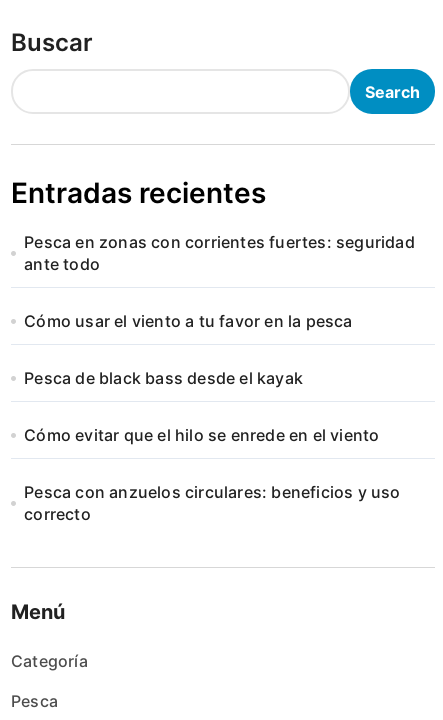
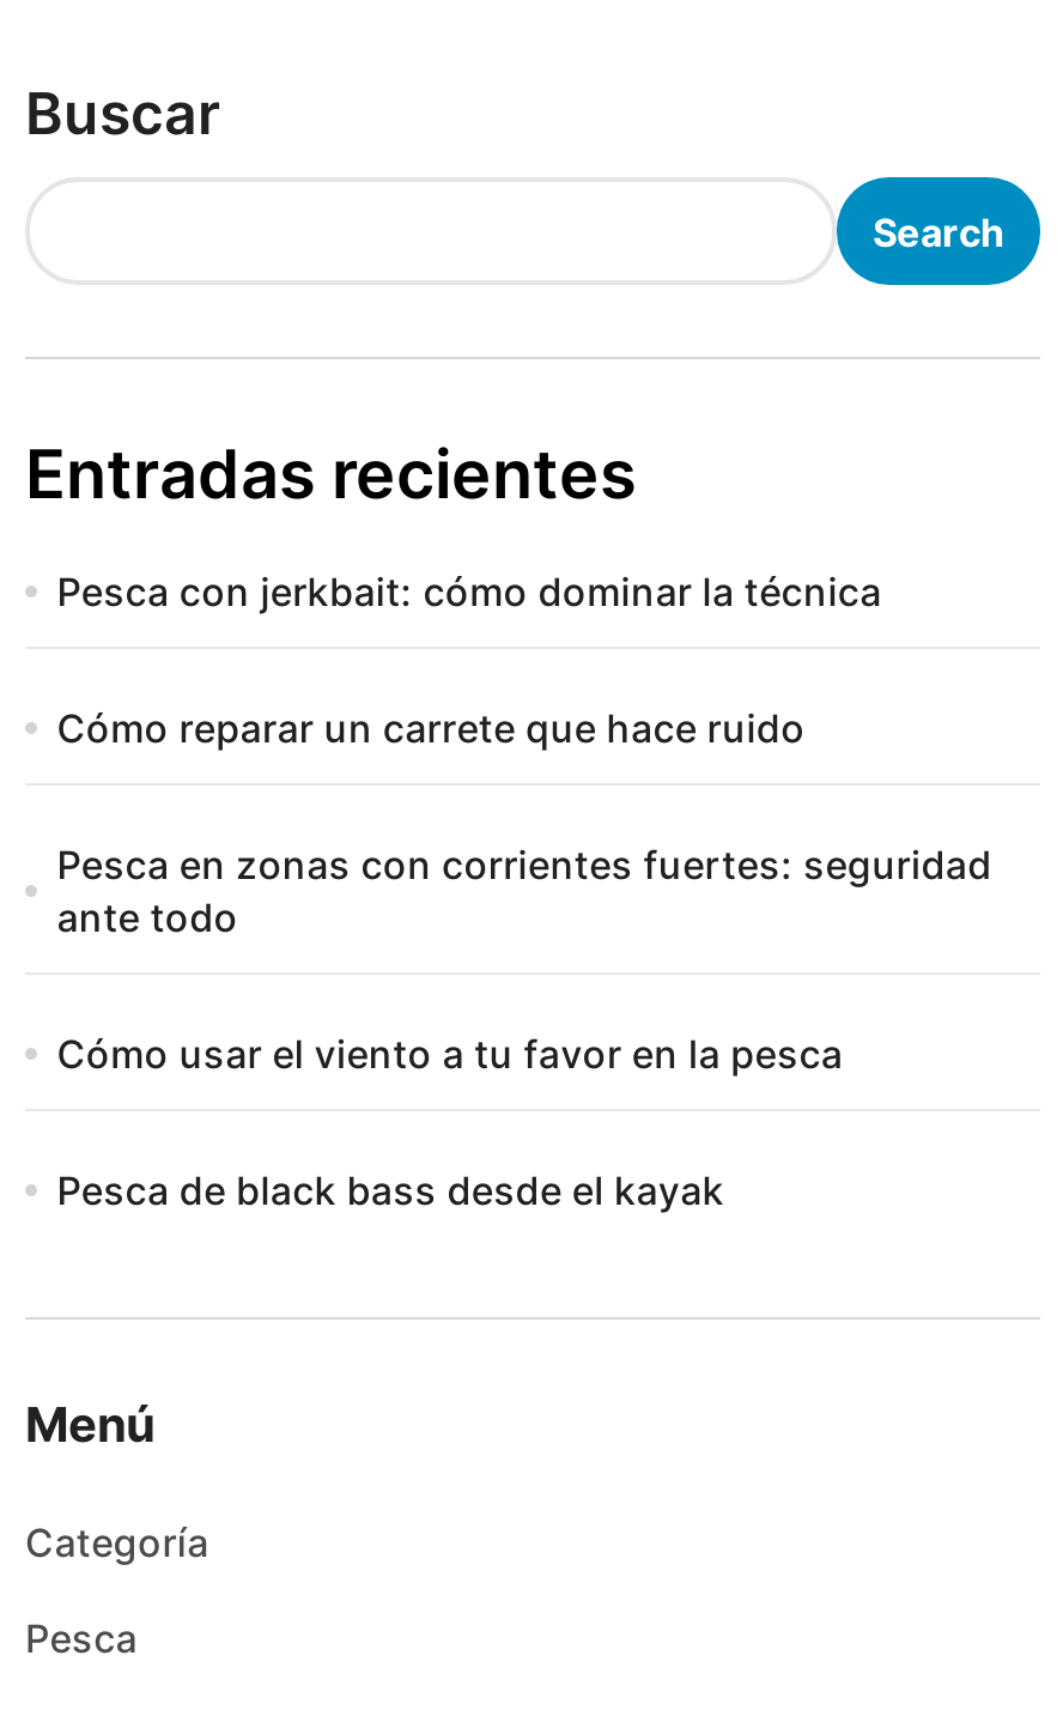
none -> [57,568,882,752] Pesca con jerkbait: cómo dominar la técnica | Cómo reparar un carrete que hace ruido
moved [24,232,415,388] -> [57,841,992,1214]: Pesca en zonas con corrientes fuertes: seguridad | ante todo | Cómo usar el viento a tu favor en la pesca | Pesca de black bass desde el kayak
[24,425,401,524] Cómo evitar que el hilo se enrede en el viento | Pesca con anzuelos circulares: beneficios y uso | correcto -> none

